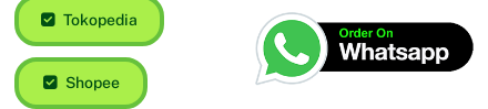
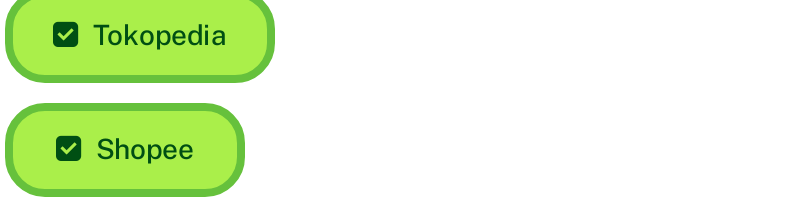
[256,13,475,84] [image] -> none

